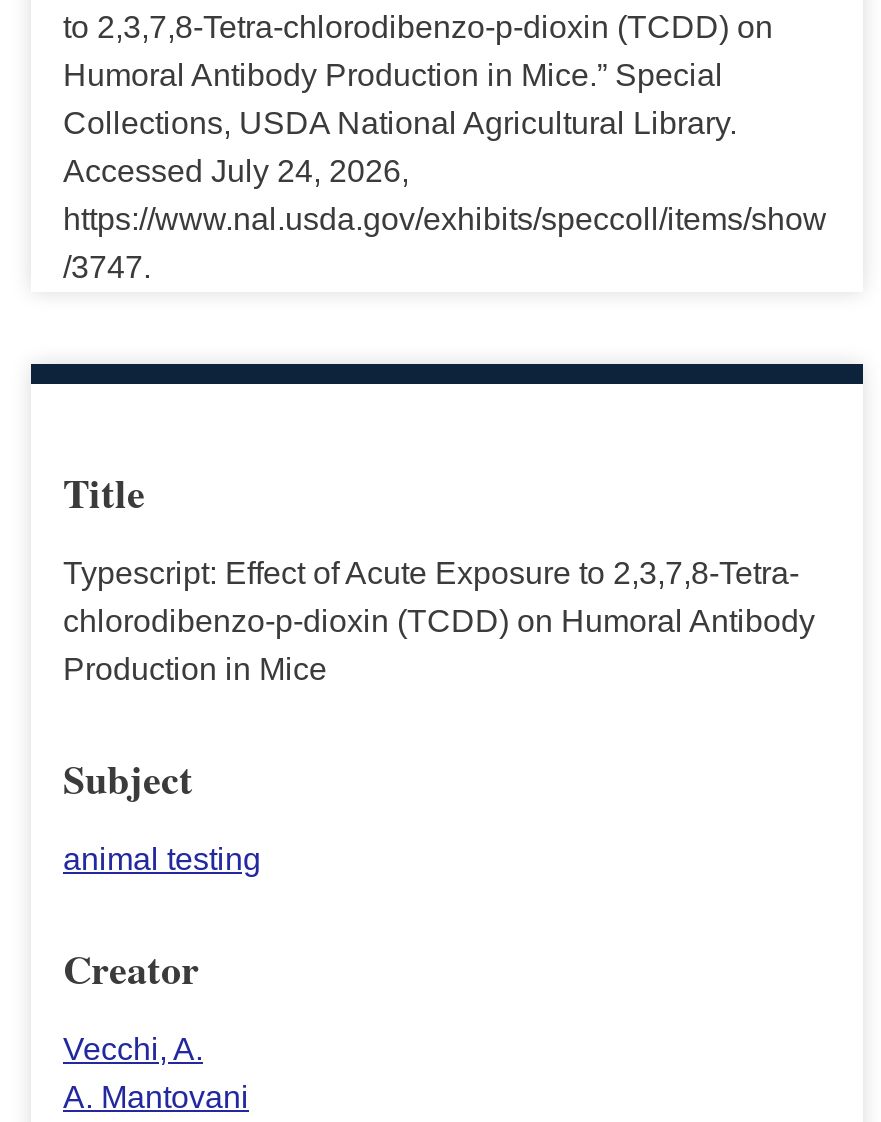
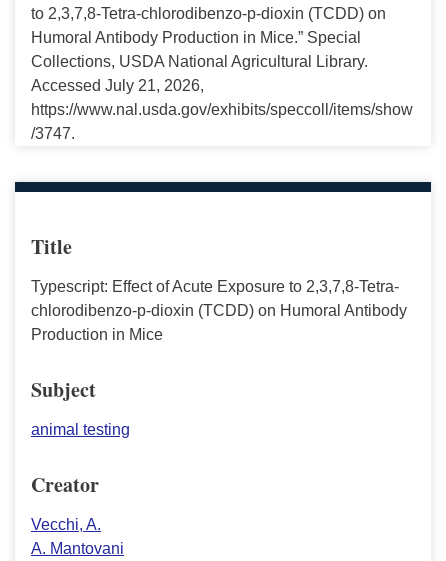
[63,153,409,187] Accessed July 24, 2026, -> [31,77,204,94] Accessed July 21, 2026,

